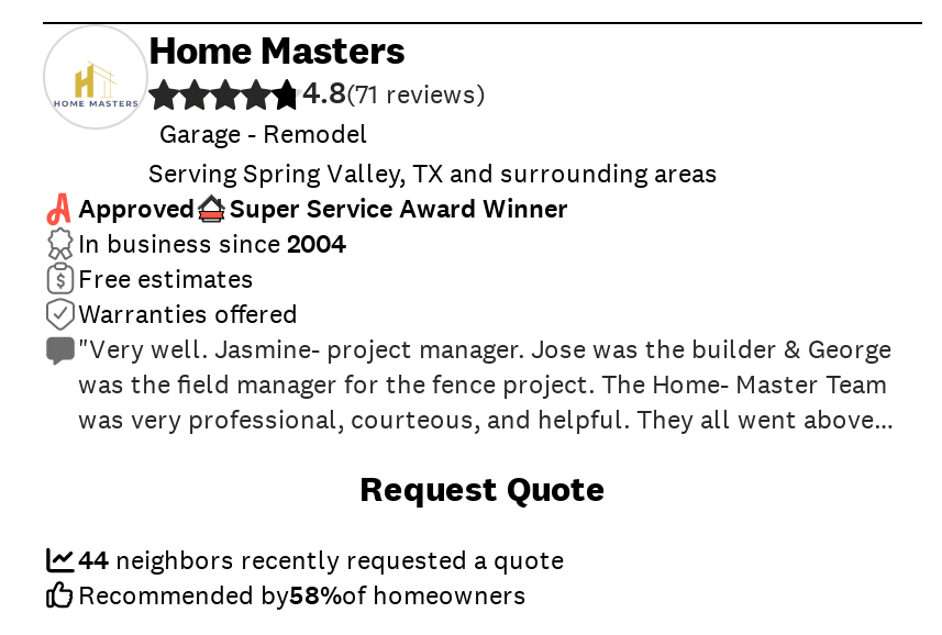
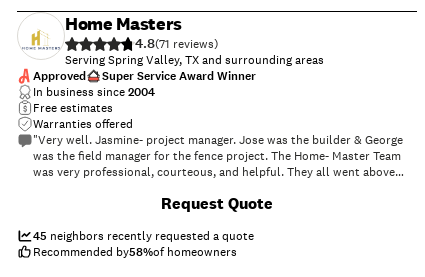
[159,116,368,152] Garage - Remodel -> none
[78,543,564,578] 44 neighbors recently requested a quote -> [33,228,254,244] 45 neighbors recently requested a quote

